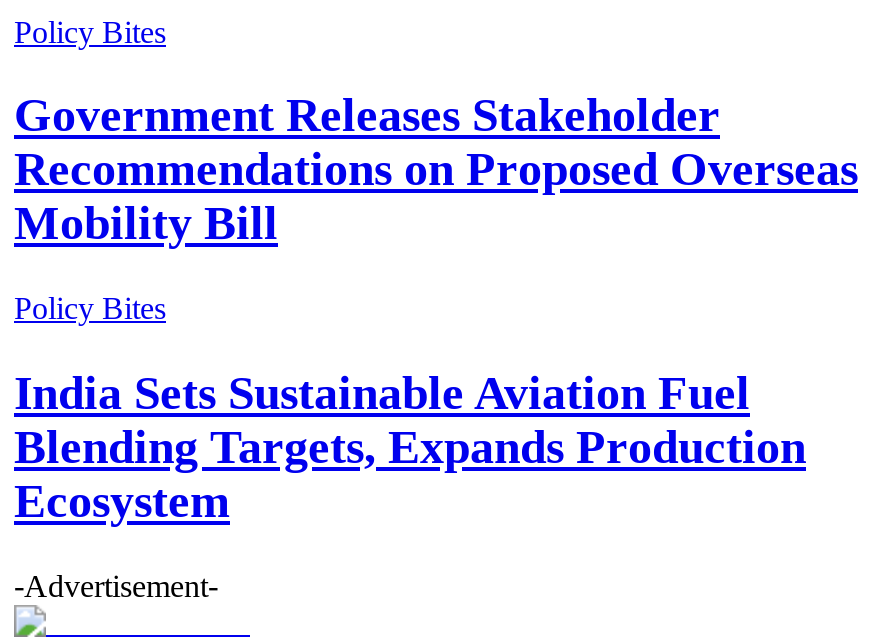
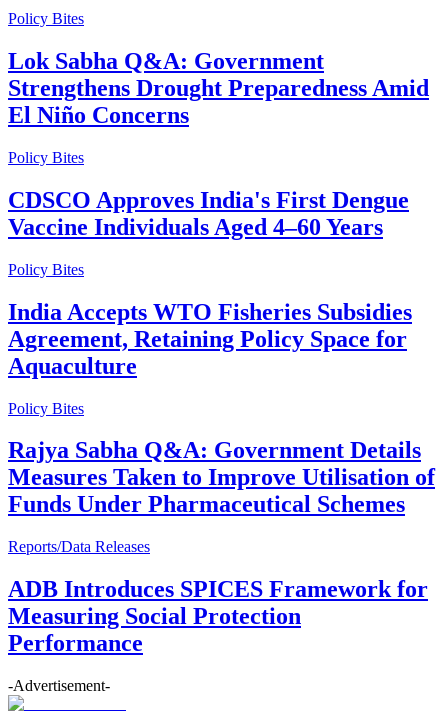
[14,90,858,250] Government Releases Stakeholder | Recommendations on Proposed Overseas | Mobility Bill -> [8,48,429,128] Lok Sabha Q&A: Government | Strengthens Drought Preparedness Amid | El Niño Concerns
[14,368,806,528] India Sets Sustainable Aviation Fuel | Blending Targets, Expands Production | Ecosystem -> [8,187,435,656] CDSCO Approves India's First Dengue | Vaccine Individuals Aged 4–60 Years | Policy Bites | India Accepts WTO Fisheries Subsidies | Agreement, Retaining Policy Space for | Aquaculture | Policy Bites | Rajya Sabha Q&A: Government Details | Measures Taken to Improve Utilisation of | Funds Under Pharmaceutical Schemes | Reports/Data Releases | ADB Introduces SPICES Framework for | Measuring Social Protection | Performance

